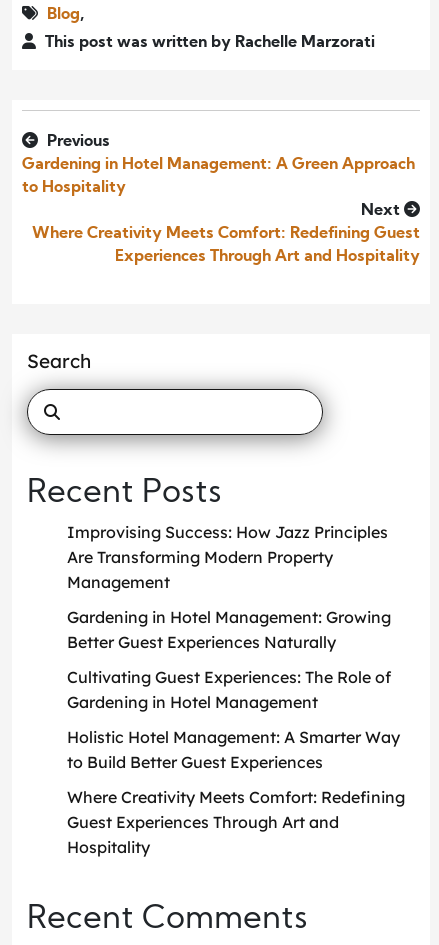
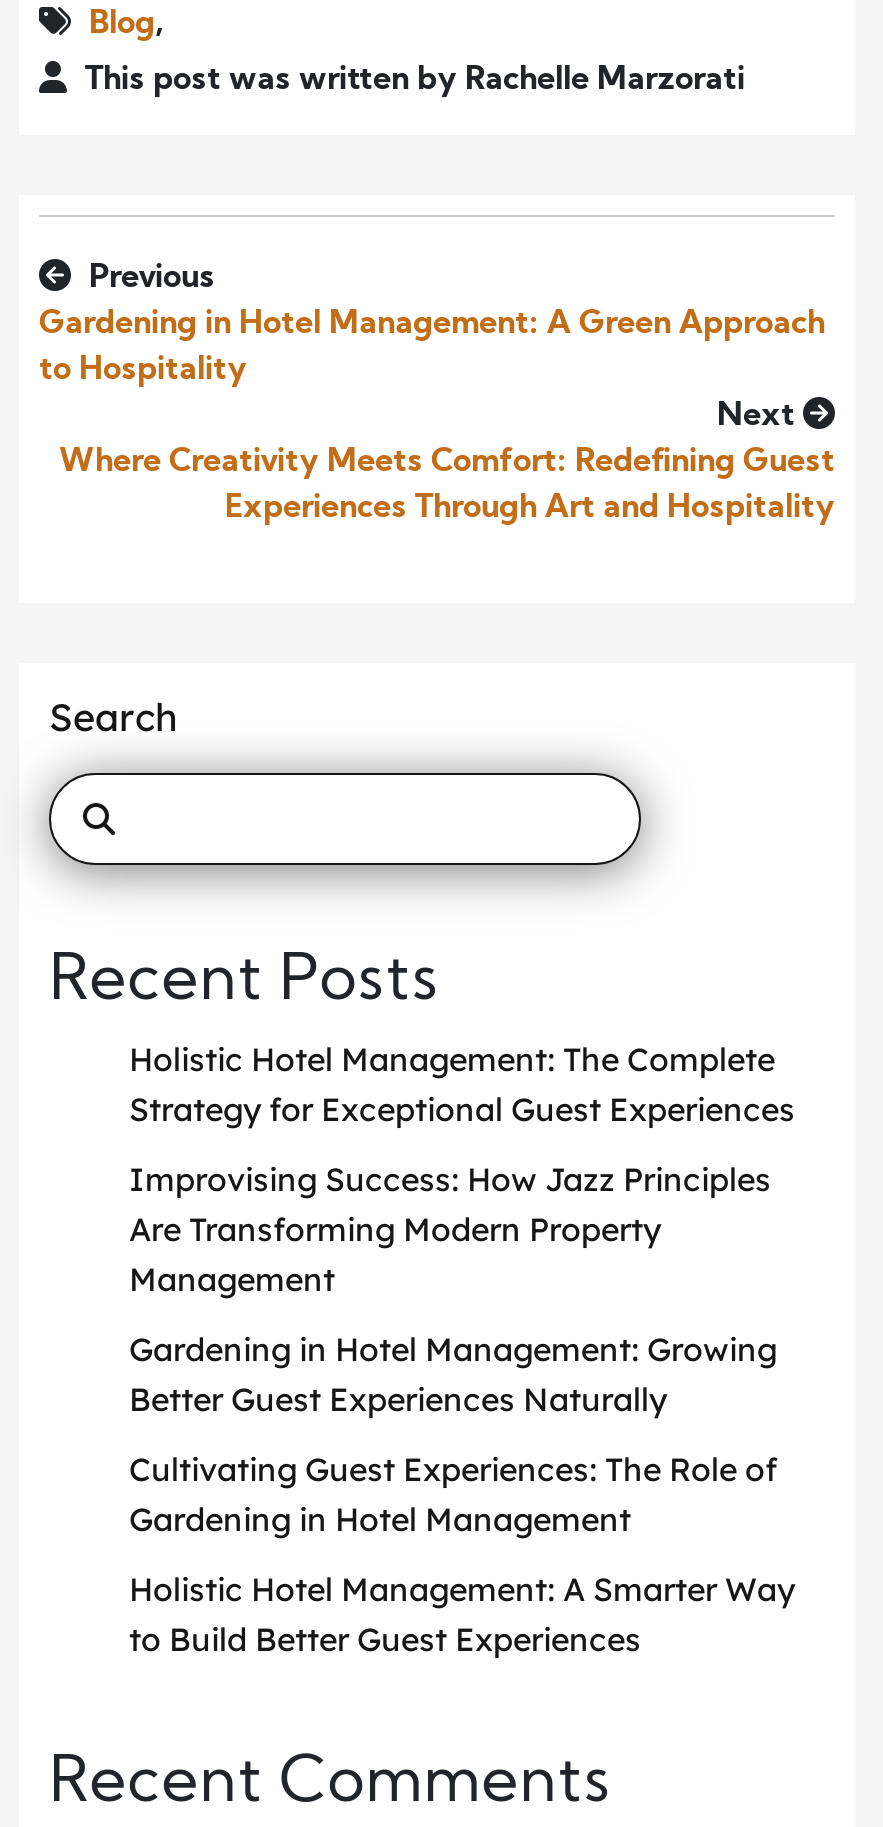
none -> [129,1040,795,1130] Holistic Hotel Management: The Complete | Strategy for Exceptional Guest Experiences
moved [67,522,400,772] -> [129,1160,795,1660]: Improvising Success: How Jazz Principles | Are Transforming Modern Property | Management | ... | Holistic Hotel Management: A Smarter Way | to Build Better Guest Experiences
[67,787,405,857] Where Creativity Meets Comfort: Redefining | Guest Experiences Through Art and | Hospitality -> none

